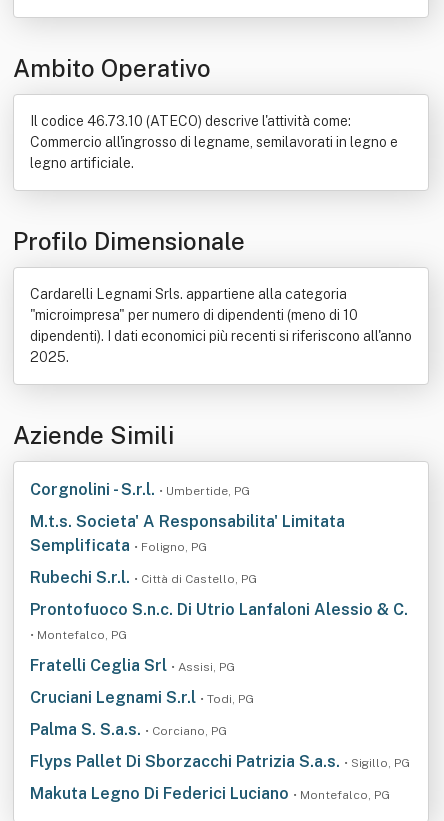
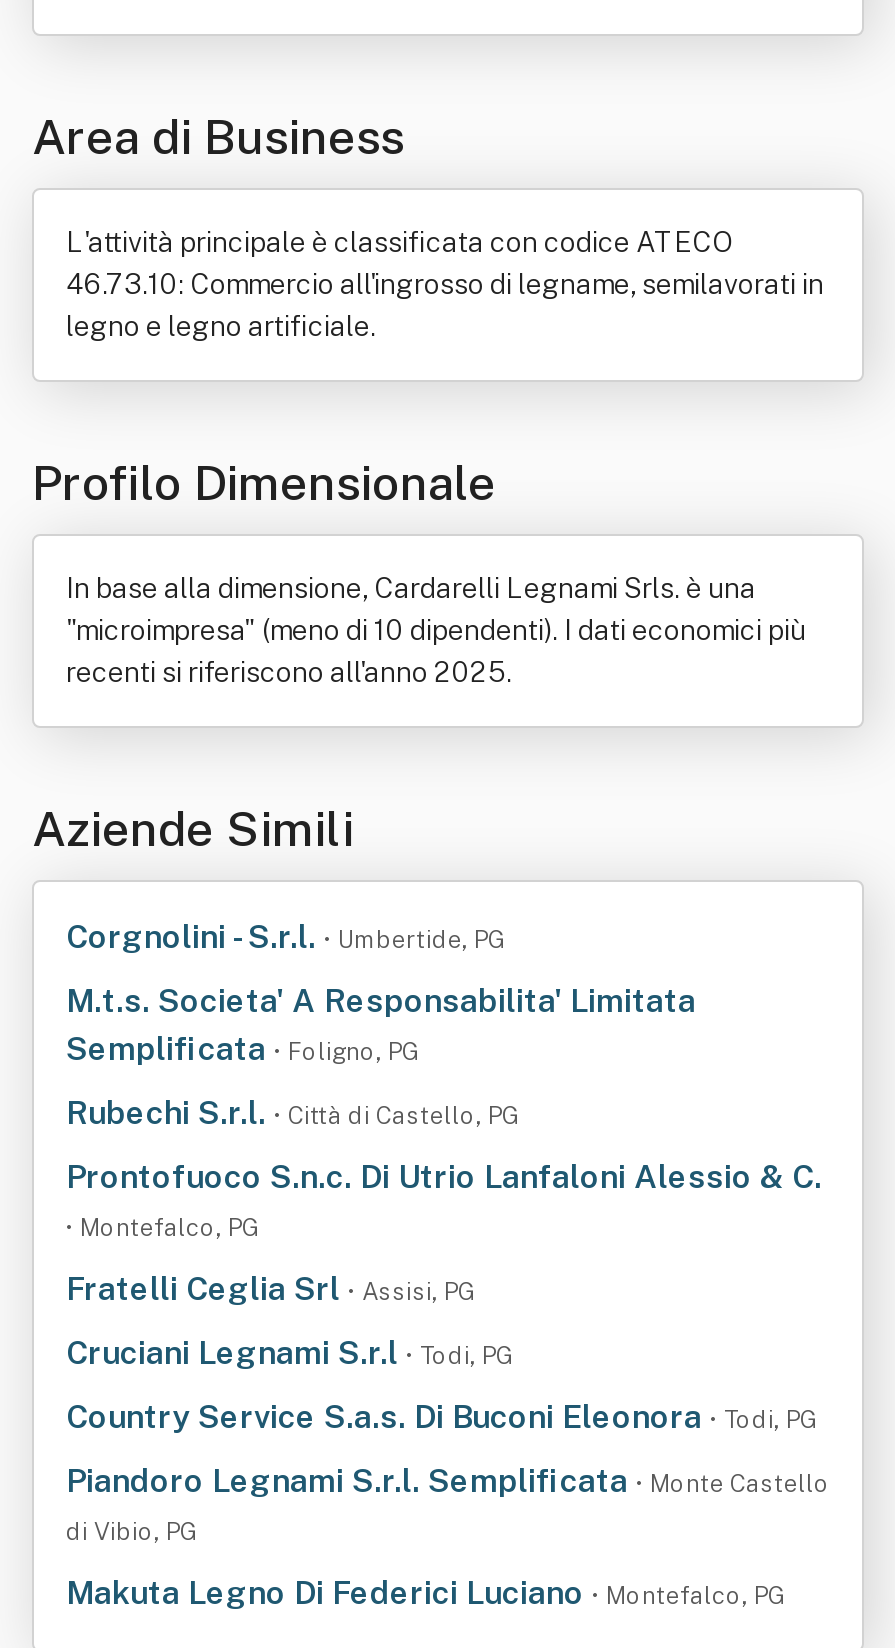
[13,54,211,82] Ambito Operativo -> [32,108,404,164] Area di Business
[30,113,398,171] Il codice 46.73.10 (ATECO) descrive l'attività come: | Commercio all'ingrosso di legname, semilavorati in legno e | legno artificiale. -> [66,226,824,342] L'attività principale è classificata con codice ATECO | 46.73.10: Commercio all'ingrosso di legname, semilavorati in | legno e legno artificiale.
[30,286,412,365] Cardarelli Legnami Srls. appartiene alla categoria | "microimpresa" per numero di dipendenti (meno di 10 | dipendenti). I dati economici più recenti si riferiscono all'anno | 2025. -> [66,572,806,688] In base alla dimensione, Cardarelli Legnami Srls. è una | "microimpresa" (meno di 10 dipendenti). I dati economici più | recenti si riferiscono all'anno 2025.
moved [13,421,408,707] -> [32,800,822,1372]: Aziende Simili | Corgnolini - S.r.l. • Umbertide, PG | M.t.s. Societa' A Responsabilita' Limitata | ... | Fratelli Ceglia Srl • Assisi, PG | Cruciani Legnami S.r.l • Todi, PG
[30,720,410,771] Palma S. S.a.s. • Corciano, PG | Flyps Pallet Di Sborzacchi Patrizia S.a.s. • Sigillo, PG -> [66,1398,830,1546] Country Service S.a.s. Di Buconi Eleonora • Todi, PG | Piandoro Legnami S.r.l. Semplificata • Monte Castello | di Vibio, PG

